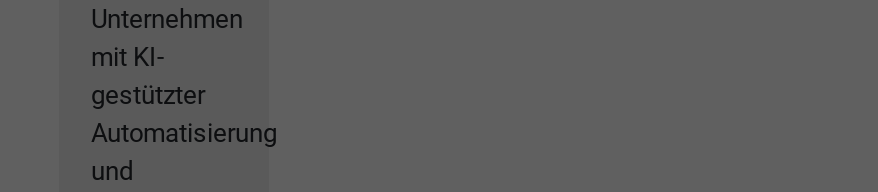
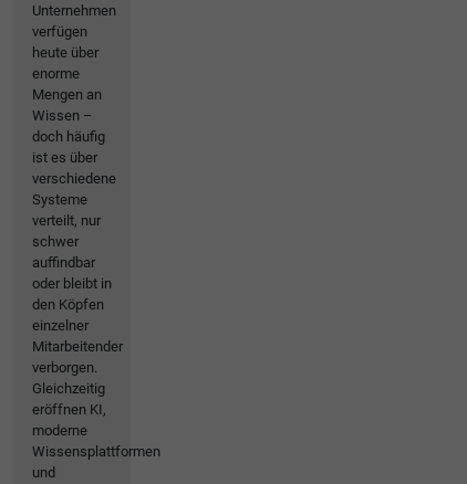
[91,43,277,149] mit KI- | gestützter | Automatisierung -> [32,24,160,460] verfügen | heute über | enorme | Mengen an | Wissen – | doch häufig | ist es über | verschiedene | Systeme | verteilt, nur | schwer | auffindbar | oder bleibt in | den Köpfen | einzelner | Mitarbeitender | verborgen. | Gleichzeitig | eröffnen KI, | moderne | Wissensplattformen

